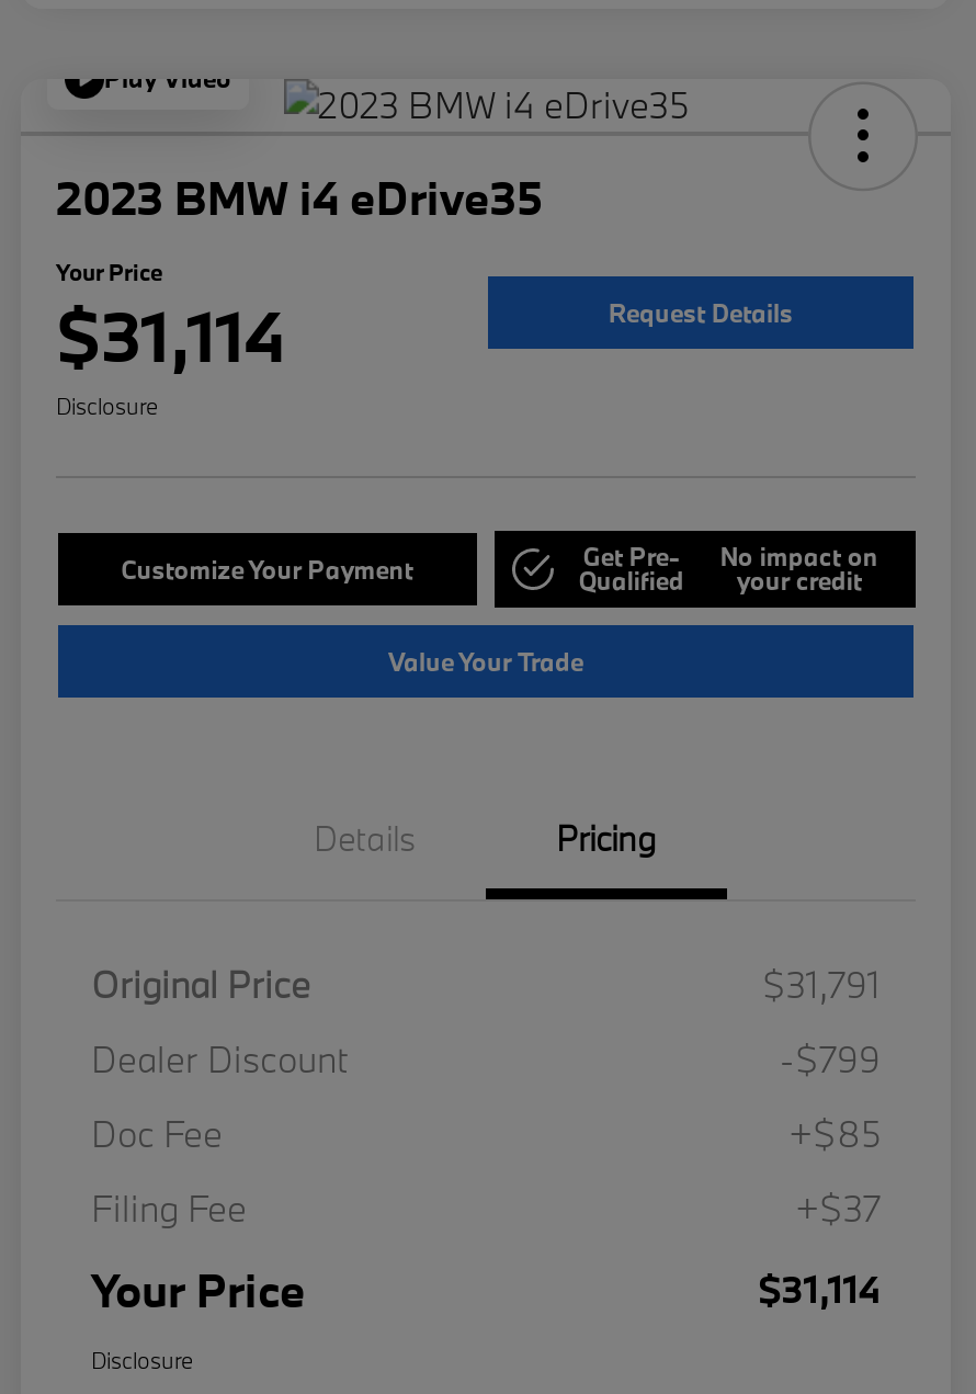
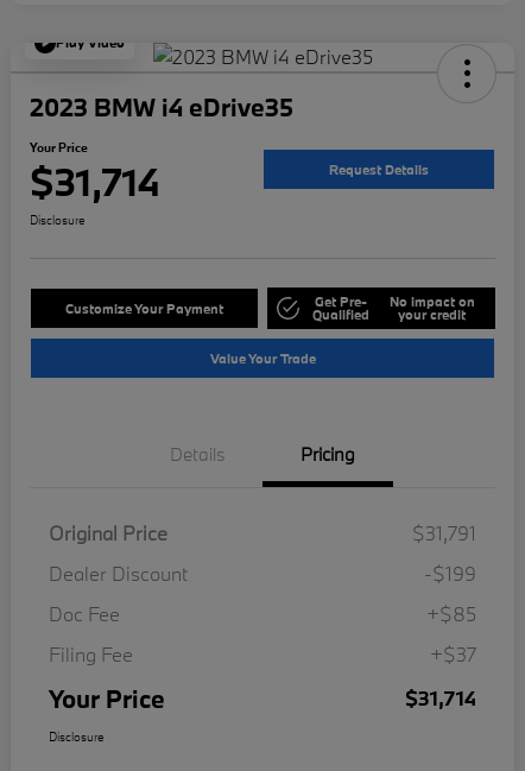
[56,291,286,379] $31,114 -> [30,158,160,205] $31,714
[780,1035,881,1081] -$799 -> [424,560,476,585] -$199
[758,1265,881,1311] $31,114 -> [405,685,476,710] $31,714

